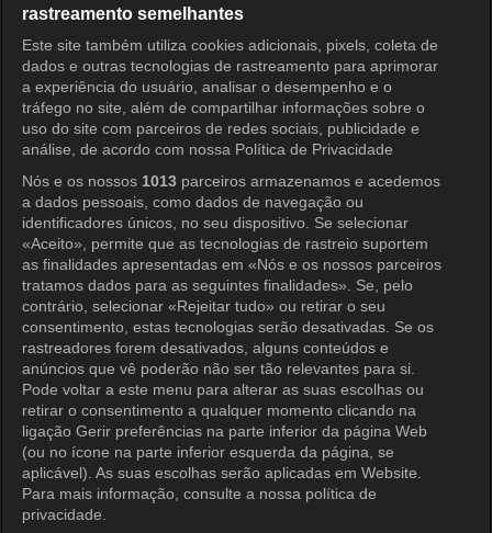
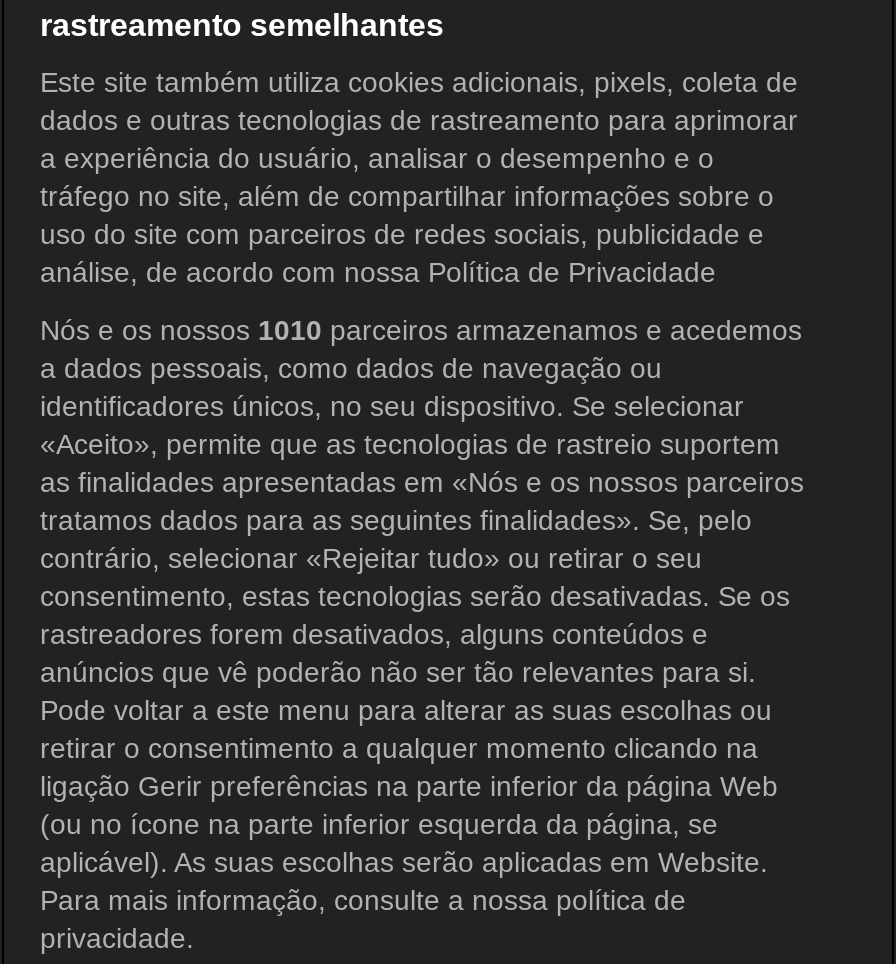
[22,172,440,190] Nós e os nossos 1013 parceiros armazenamos e acedemos -> [40,314,802,346] Nós e os nossos 1010 parceiros armazenamos e acedemos

